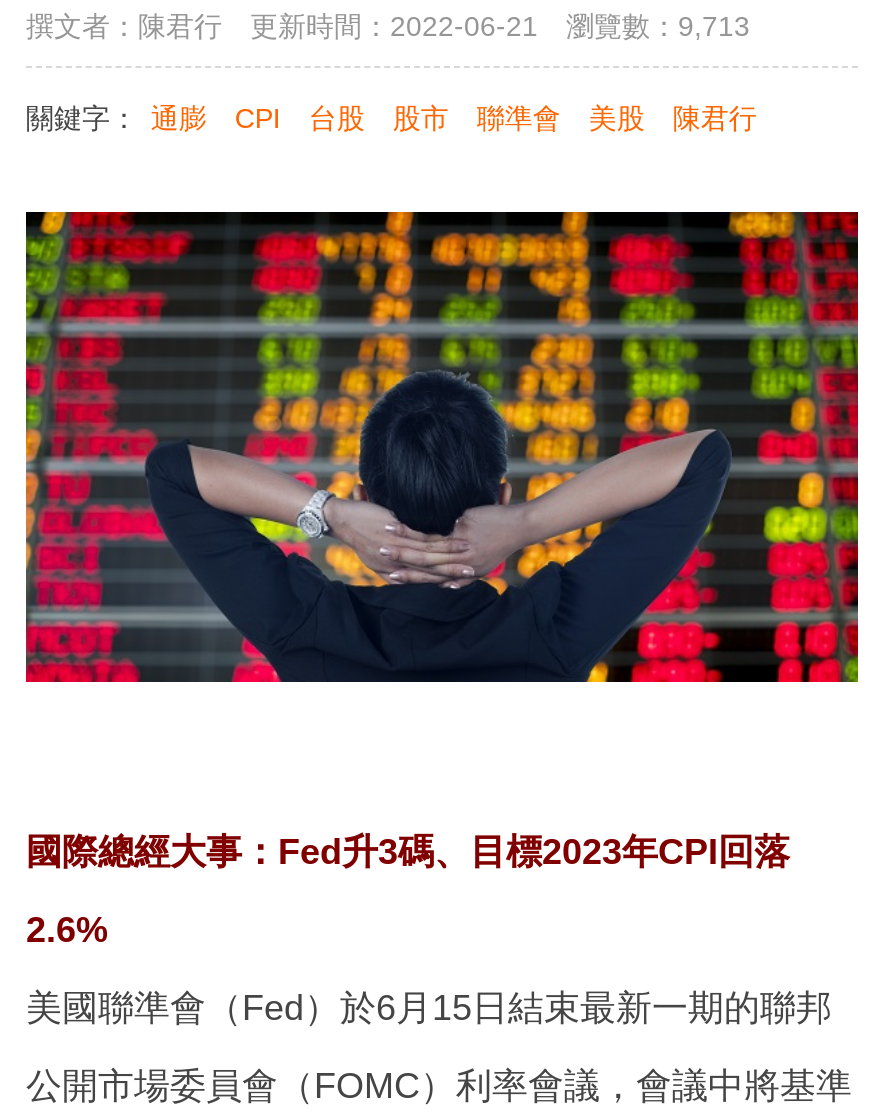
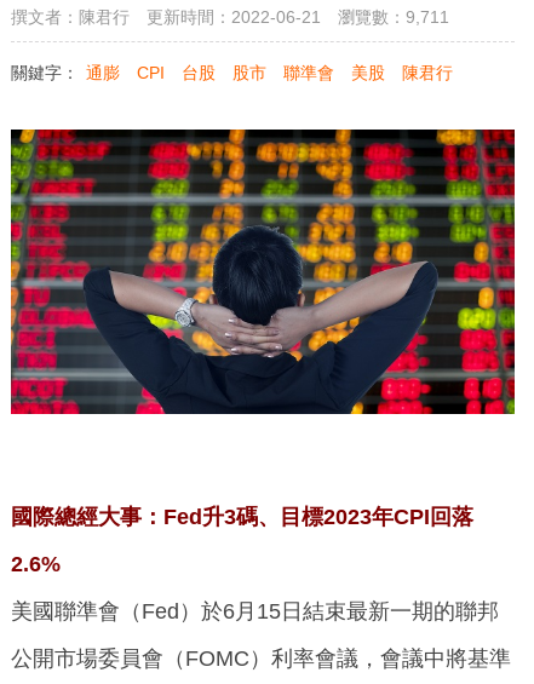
[26,10,750,42] 撰文者：陳君行 更新時間：2022-06-21 瀏覽數：9,713 -> [11,7,449,27] 撰文者：陳君行 更新時間：2022-06-21 瀏覽數：9,711

